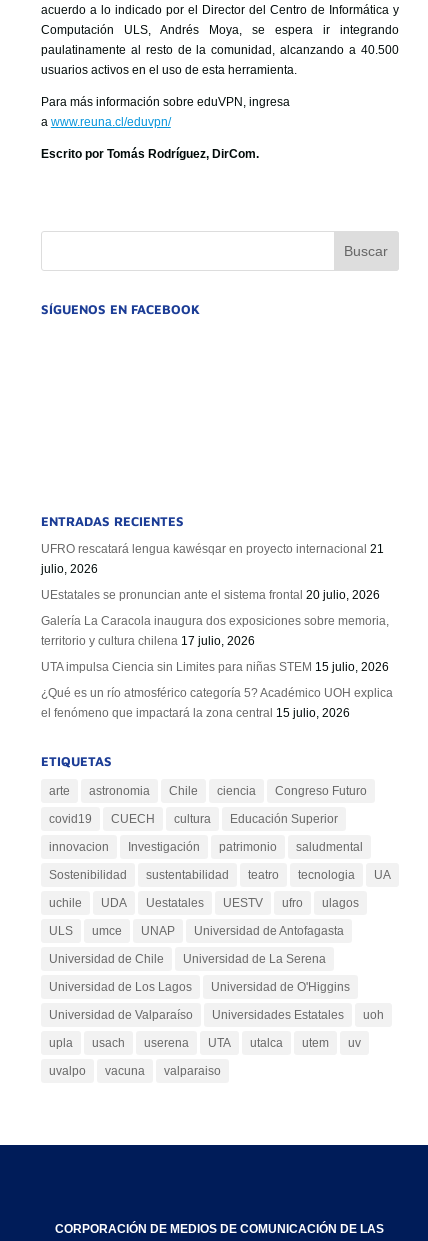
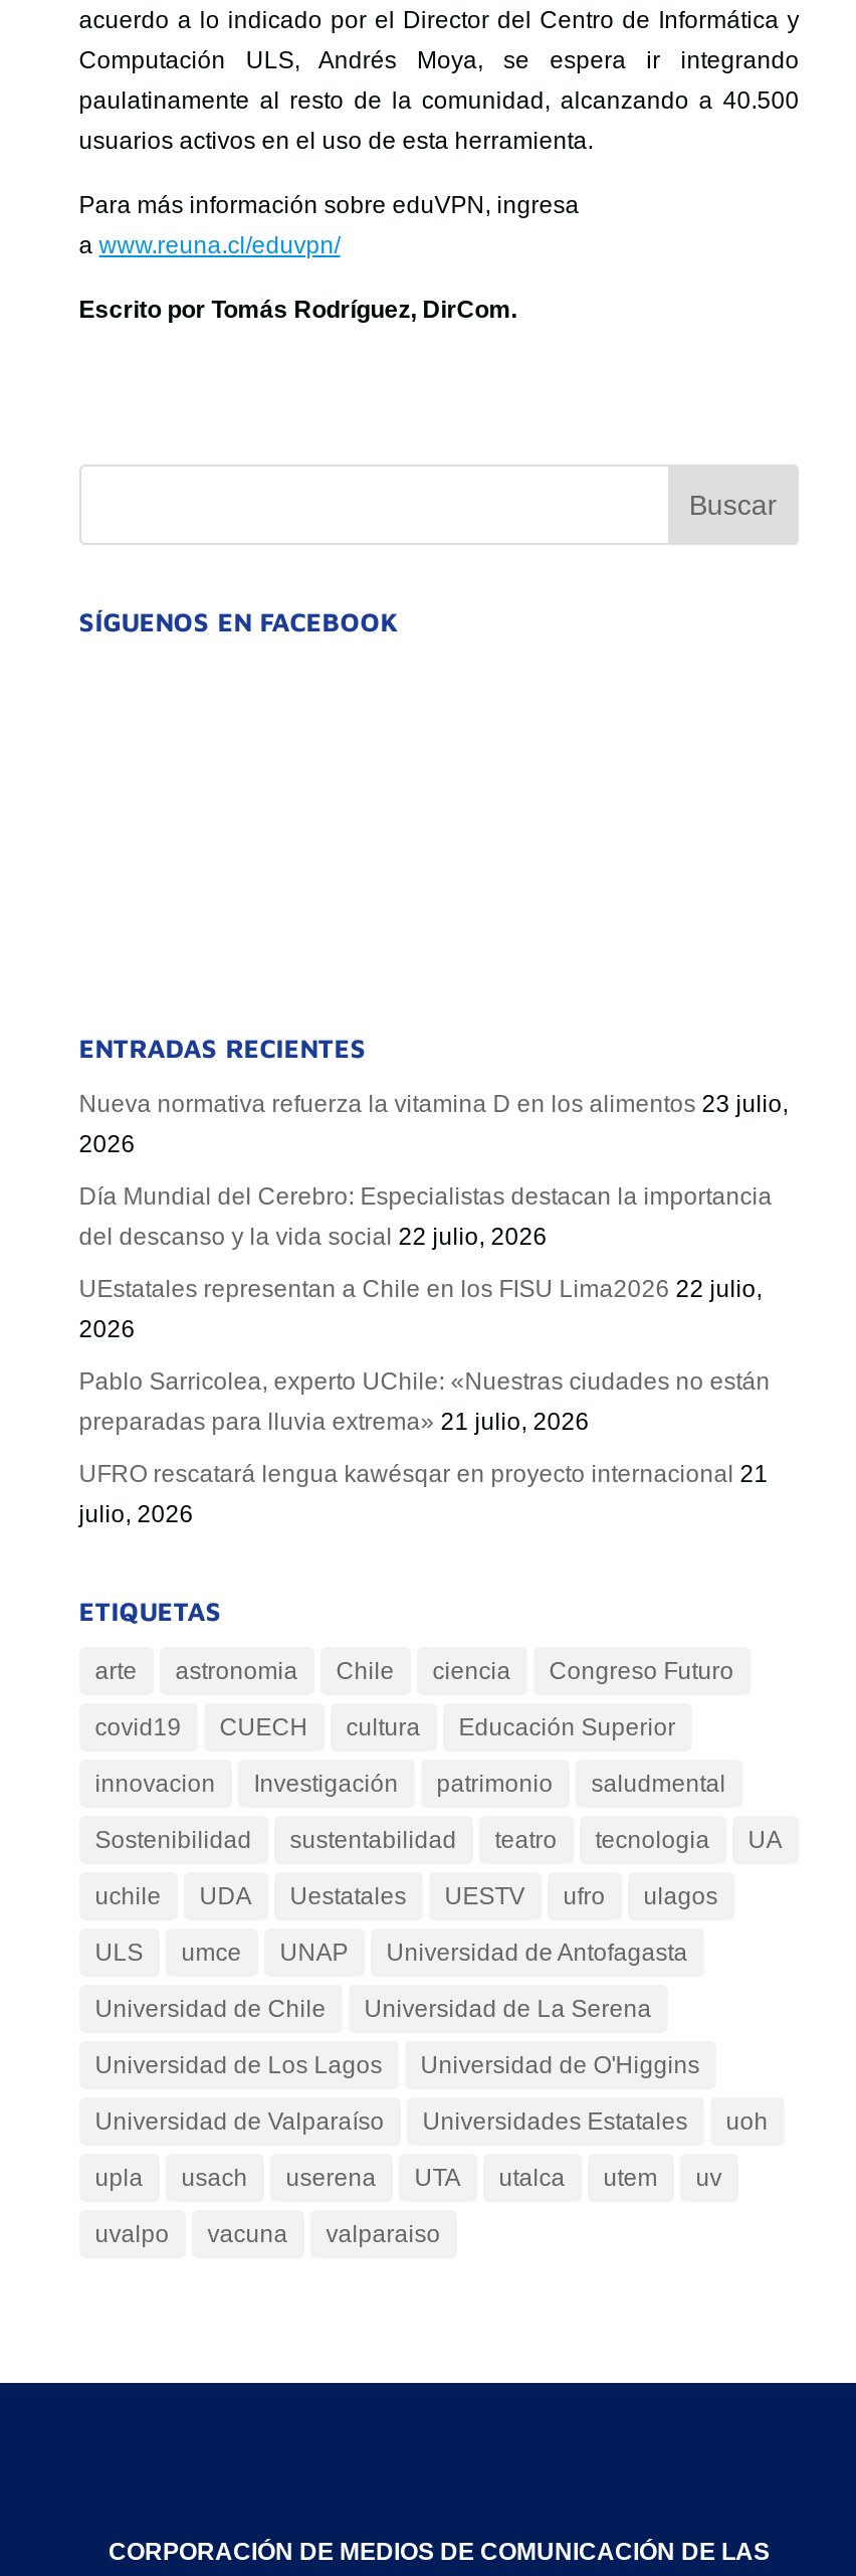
none -> [79,1090,788,1436] Nueva normativa refuerza la vitamina D en los alimentos 23 julio, | 2026 | Día Mundial del Cerebro: Especialistas destacan la importancia | del descanso y la vida social 22 julio, 2026 | UEstatales representan a Chile en los FISU Lima2026 22 julio, | 2026 | Pablo Sarricolea, experto UChile: «Nuestras ciudades no están | preparadas para lluvia extrema» 21 julio, 2026
moved [41,542,384,576] -> [79,1460,768,1528]: UFRO rescatará lengua kawésqar en proyecto internacional 21 | julio, 2026
[41,588,393,720] UEstatales se pronuncian ante el sistema frontal 20 julio, 2026 | Galería La Caracola inaugura dos exposiciones sobre memoria, | territorio y cultura chilena 17 julio, 2026 | UTA impulsa Ciencia sin Limites para niñas STEM 15 julio, 2026 | ¿Qué es un río atmosférico categoría 5? Académico UOH explica | el fenómeno que impactará la zona central 15 julio, 2026 -> none

